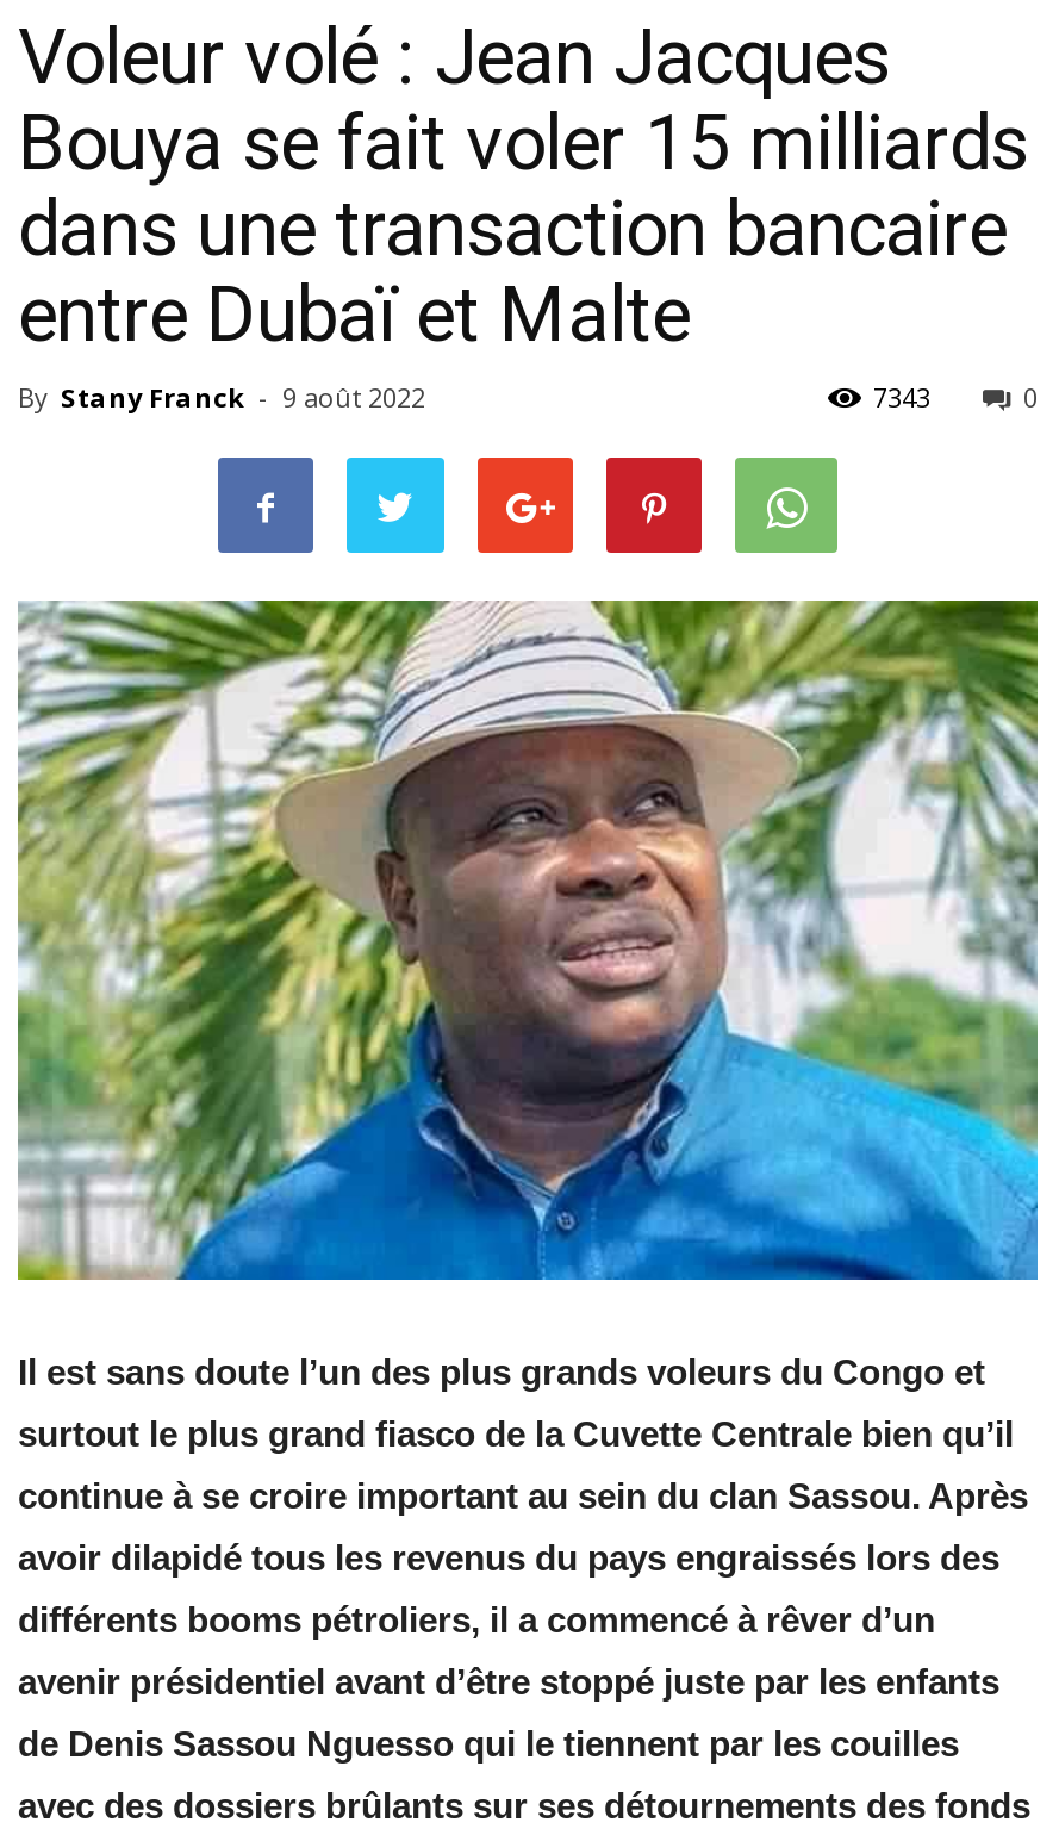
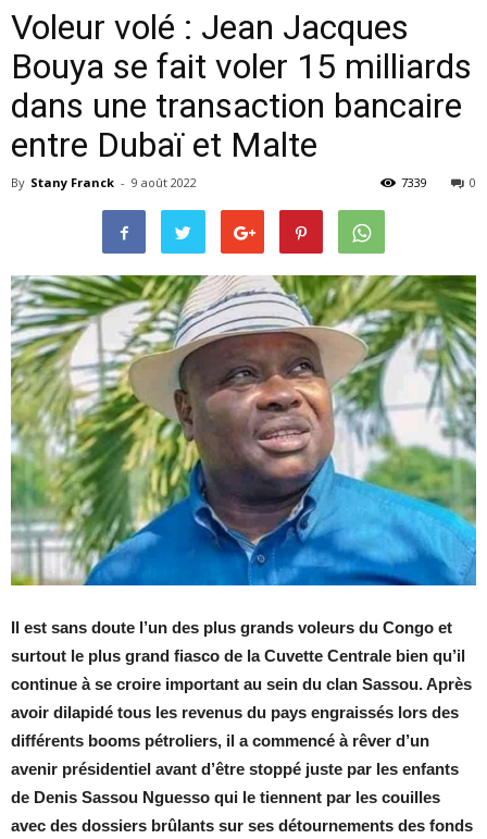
[873,379,930,415] 7343 -> [401,174,427,190] 7339

